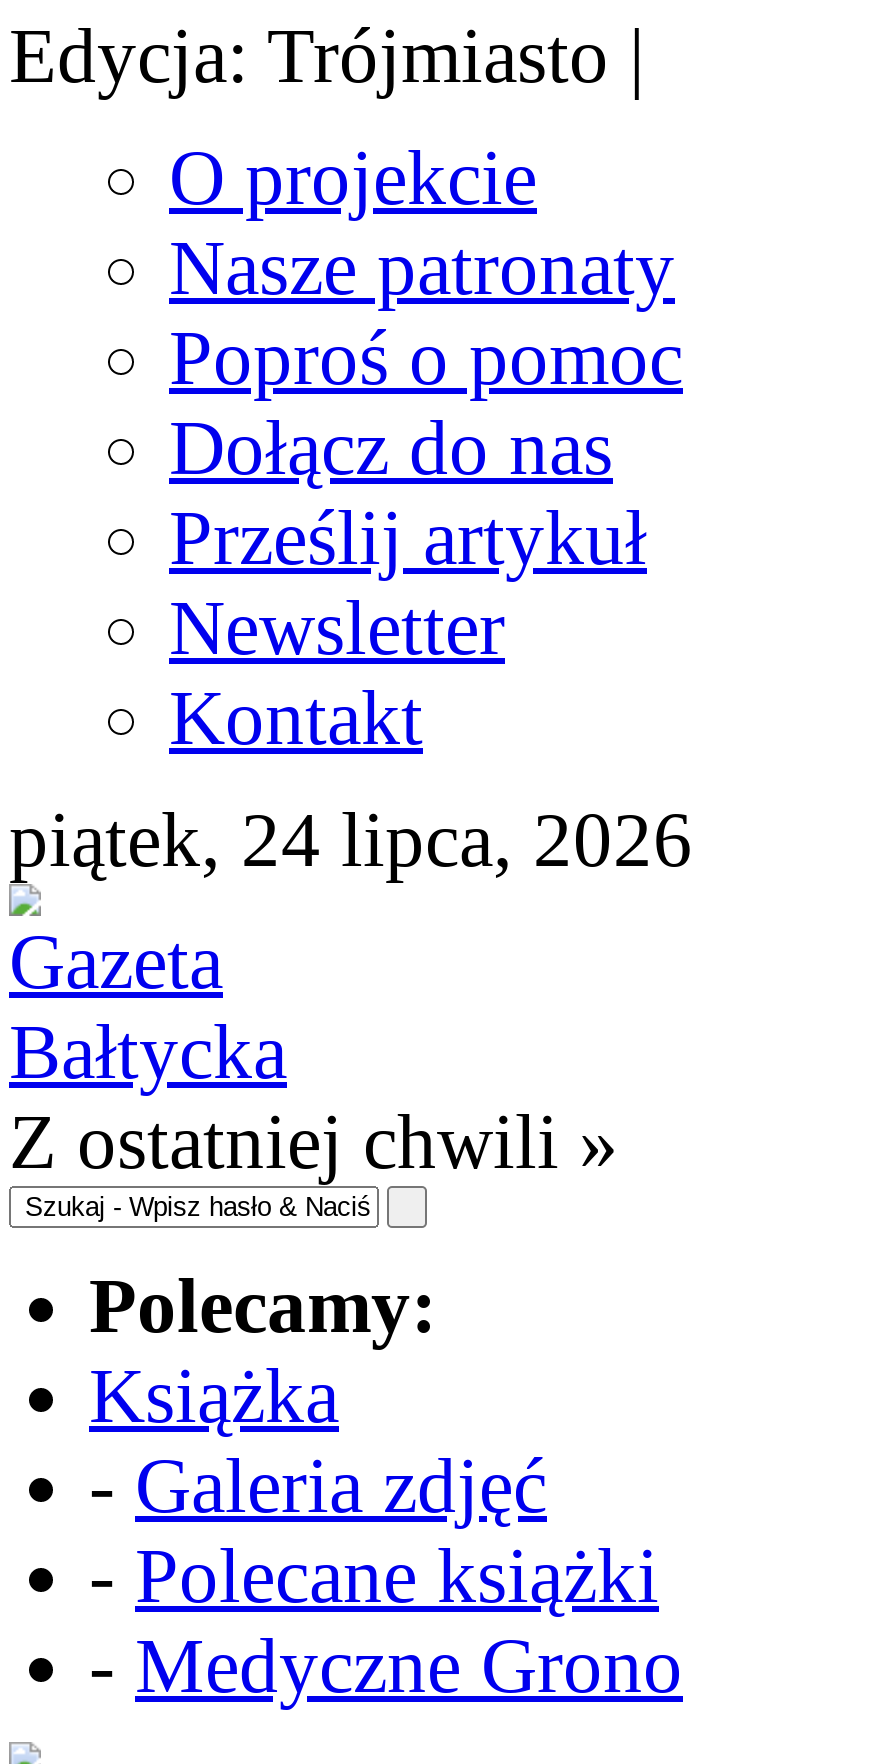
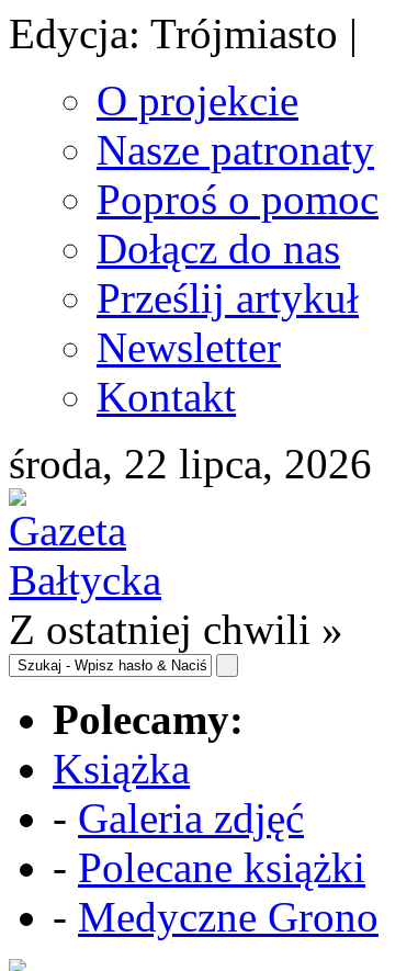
[9,796,693,882] piątek, 24 lipca, 2026 -> [9,440,372,487] środa, 22 lipca, 2026

